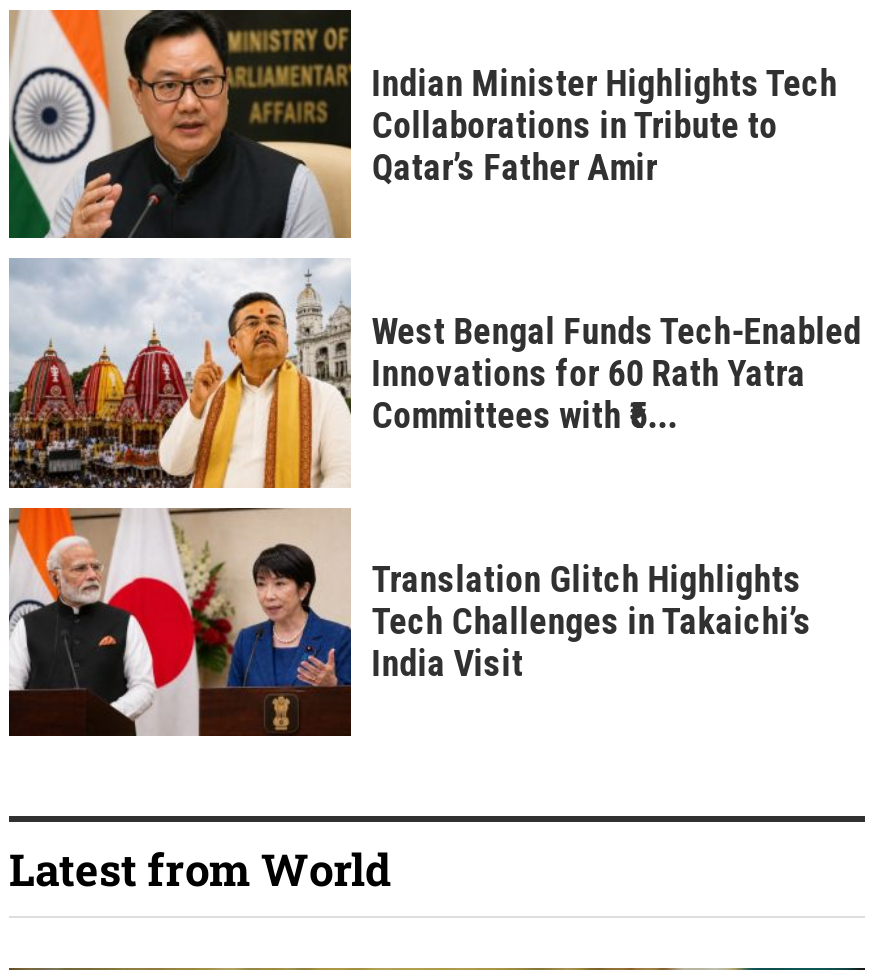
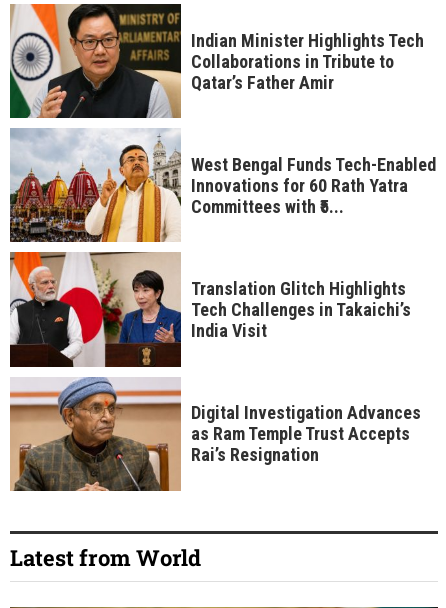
none -> [10,377,421,491] [image] | Digital Investigation Advances | as Ram Temple Trust Accepts | Rai’s Resignation

